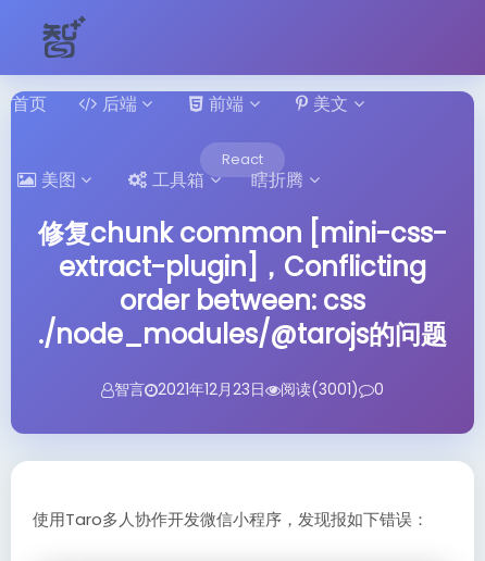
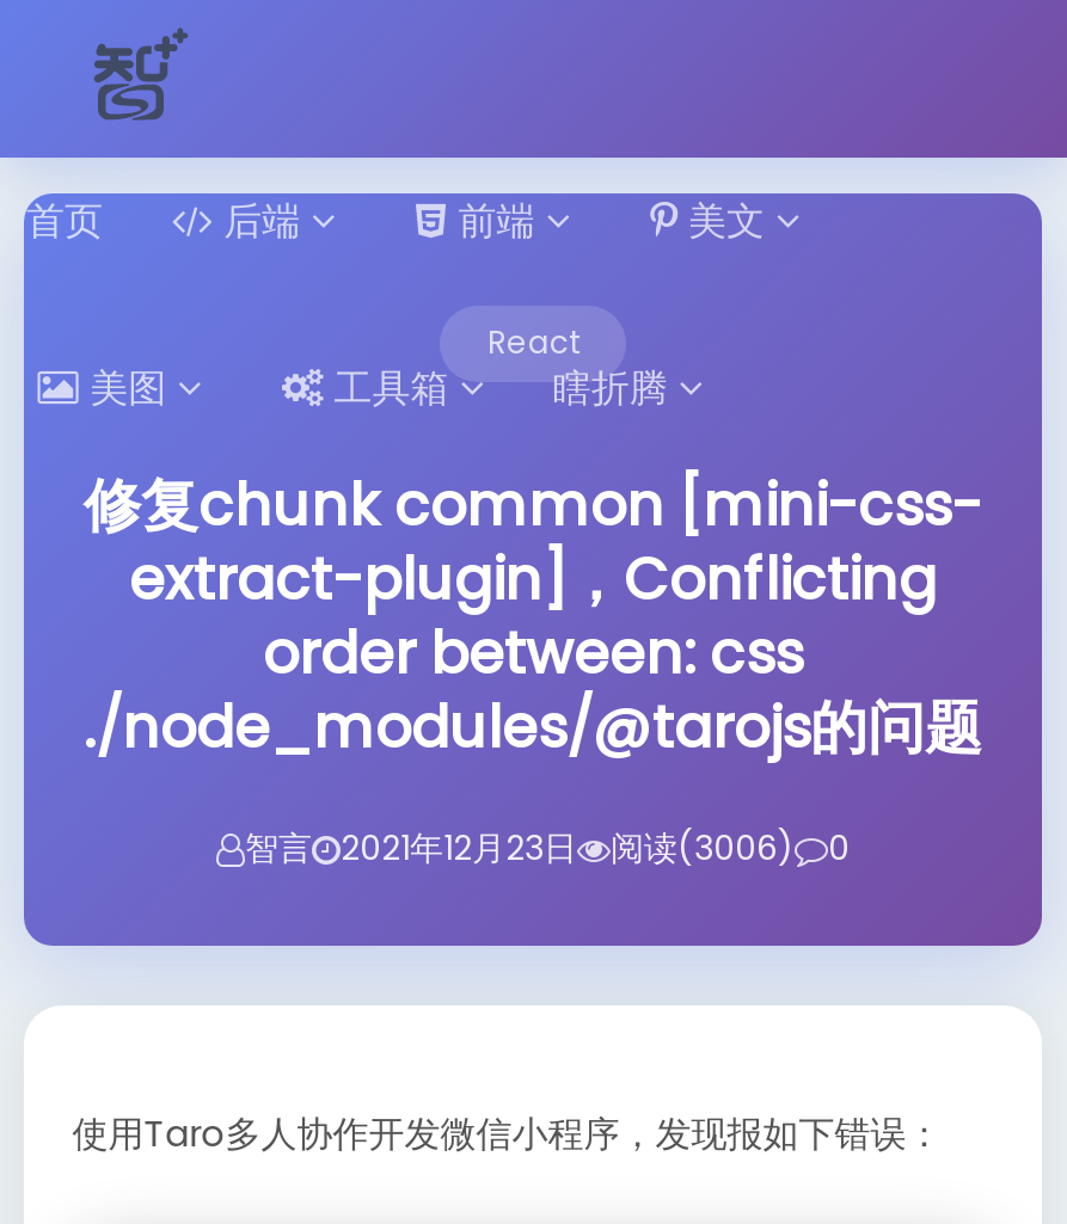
[114,378,384,400] 智言 2021年12月23日 阅读(3001) 0 -> [245,824,850,872] 智言 2021年12月23日 阅读(3006) 0

